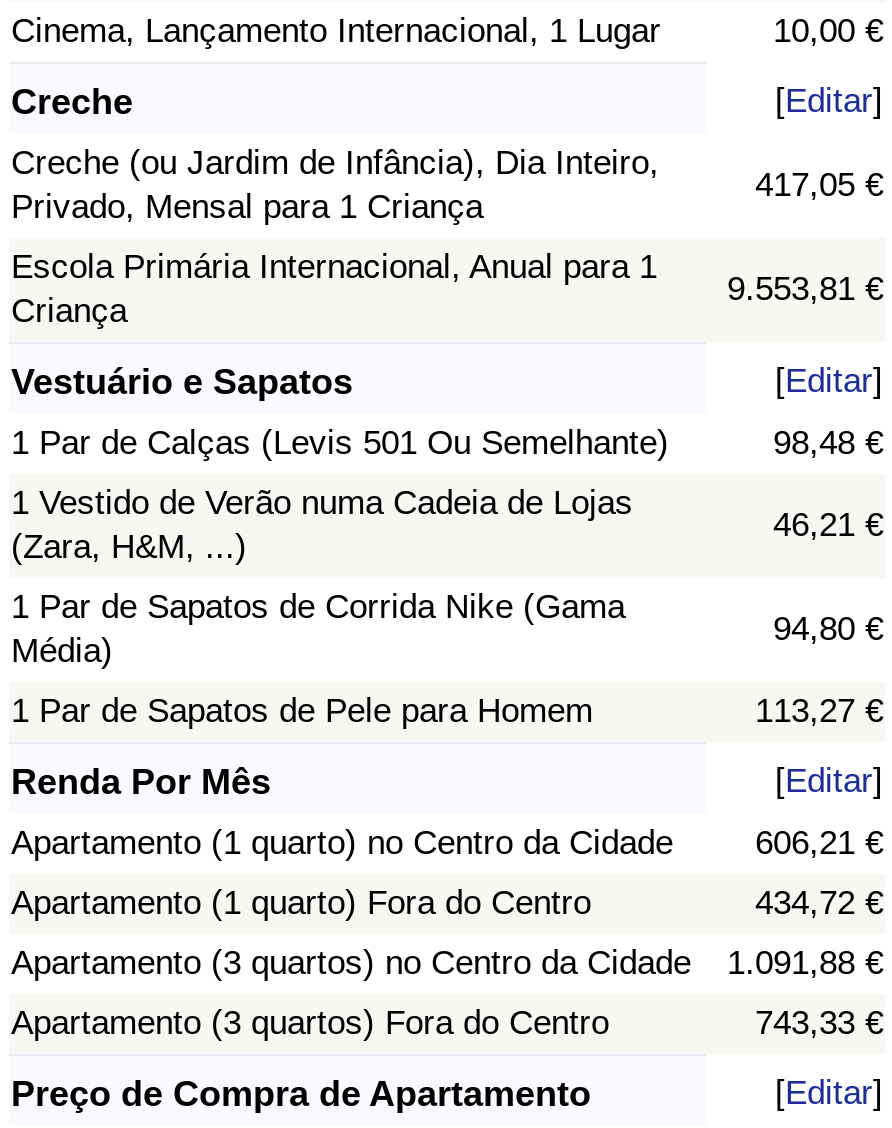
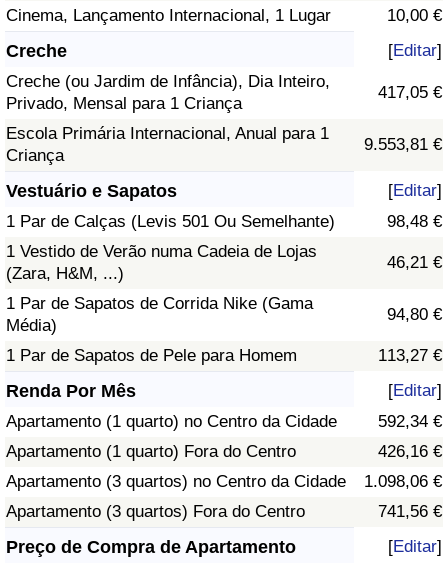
[755,825,883,863] 606,21 € -> [378,412,442,431] 592,34 €
[755,885,883,923] 434,72 € -> [378,442,442,461] 426,16 €
[11,945,883,983] Apartamento (3 quartos) no Centro da Cidade 1.091,88 € -> [6,472,442,491] Apartamento (3 quartos) no Centro da Cidade 1.098,06 €
[755,1005,883,1043] 743,33 € -> [378,502,442,521] 741,56 €

